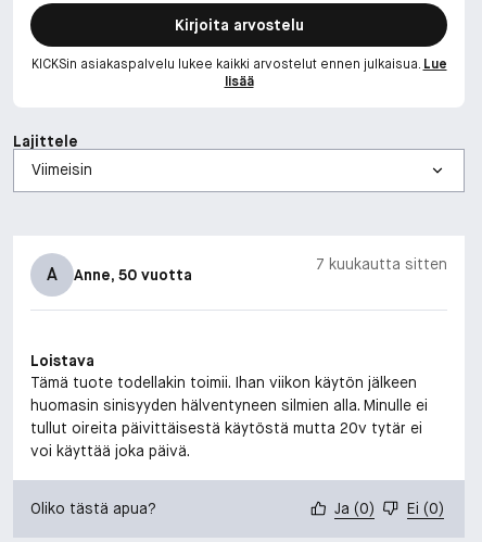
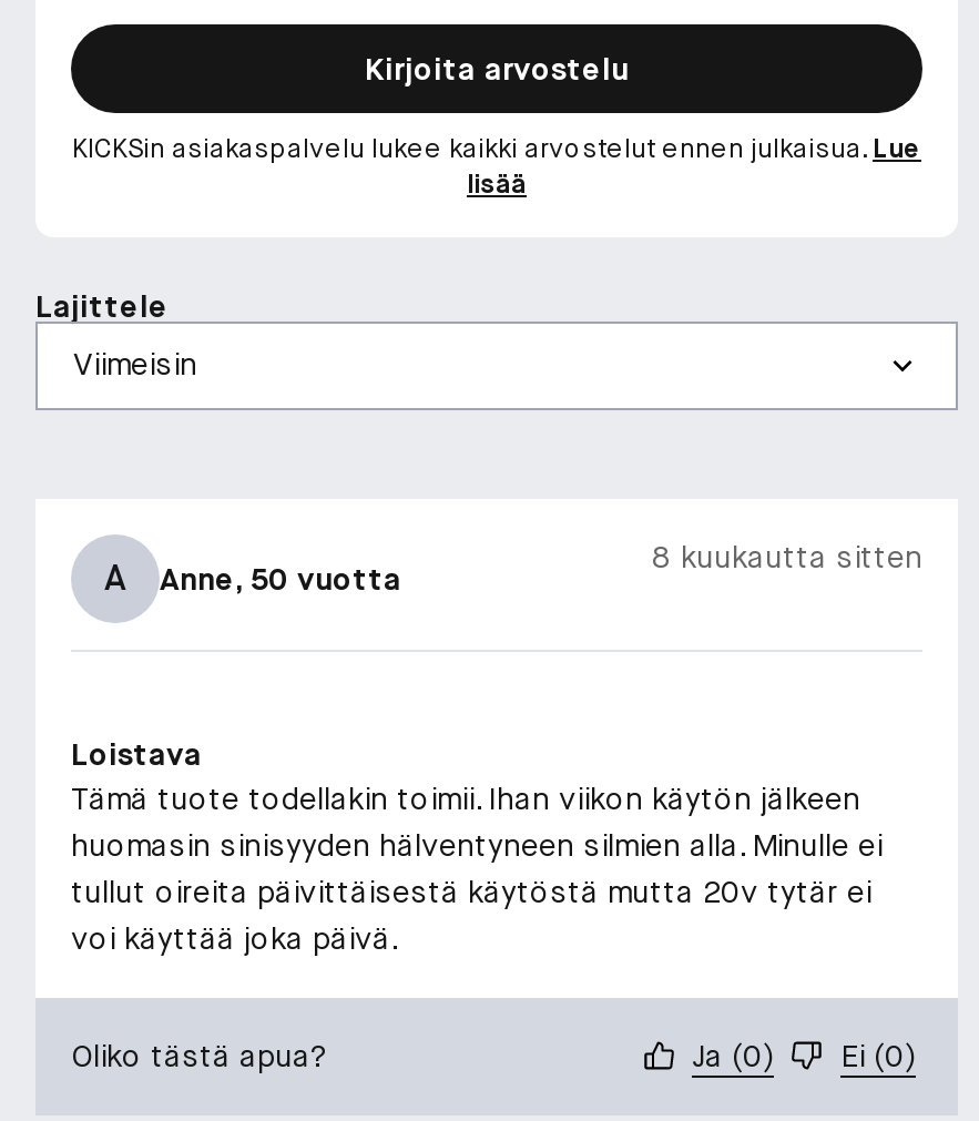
[316,254,447,273] 7 kuukautta sitten -> [652,536,922,576] 8 kuukautta sitten

